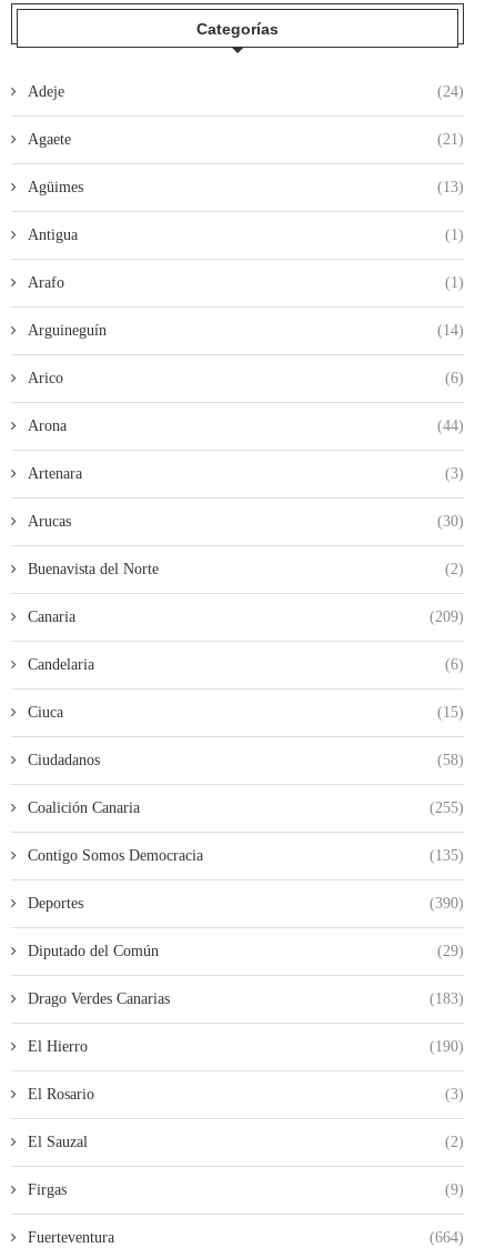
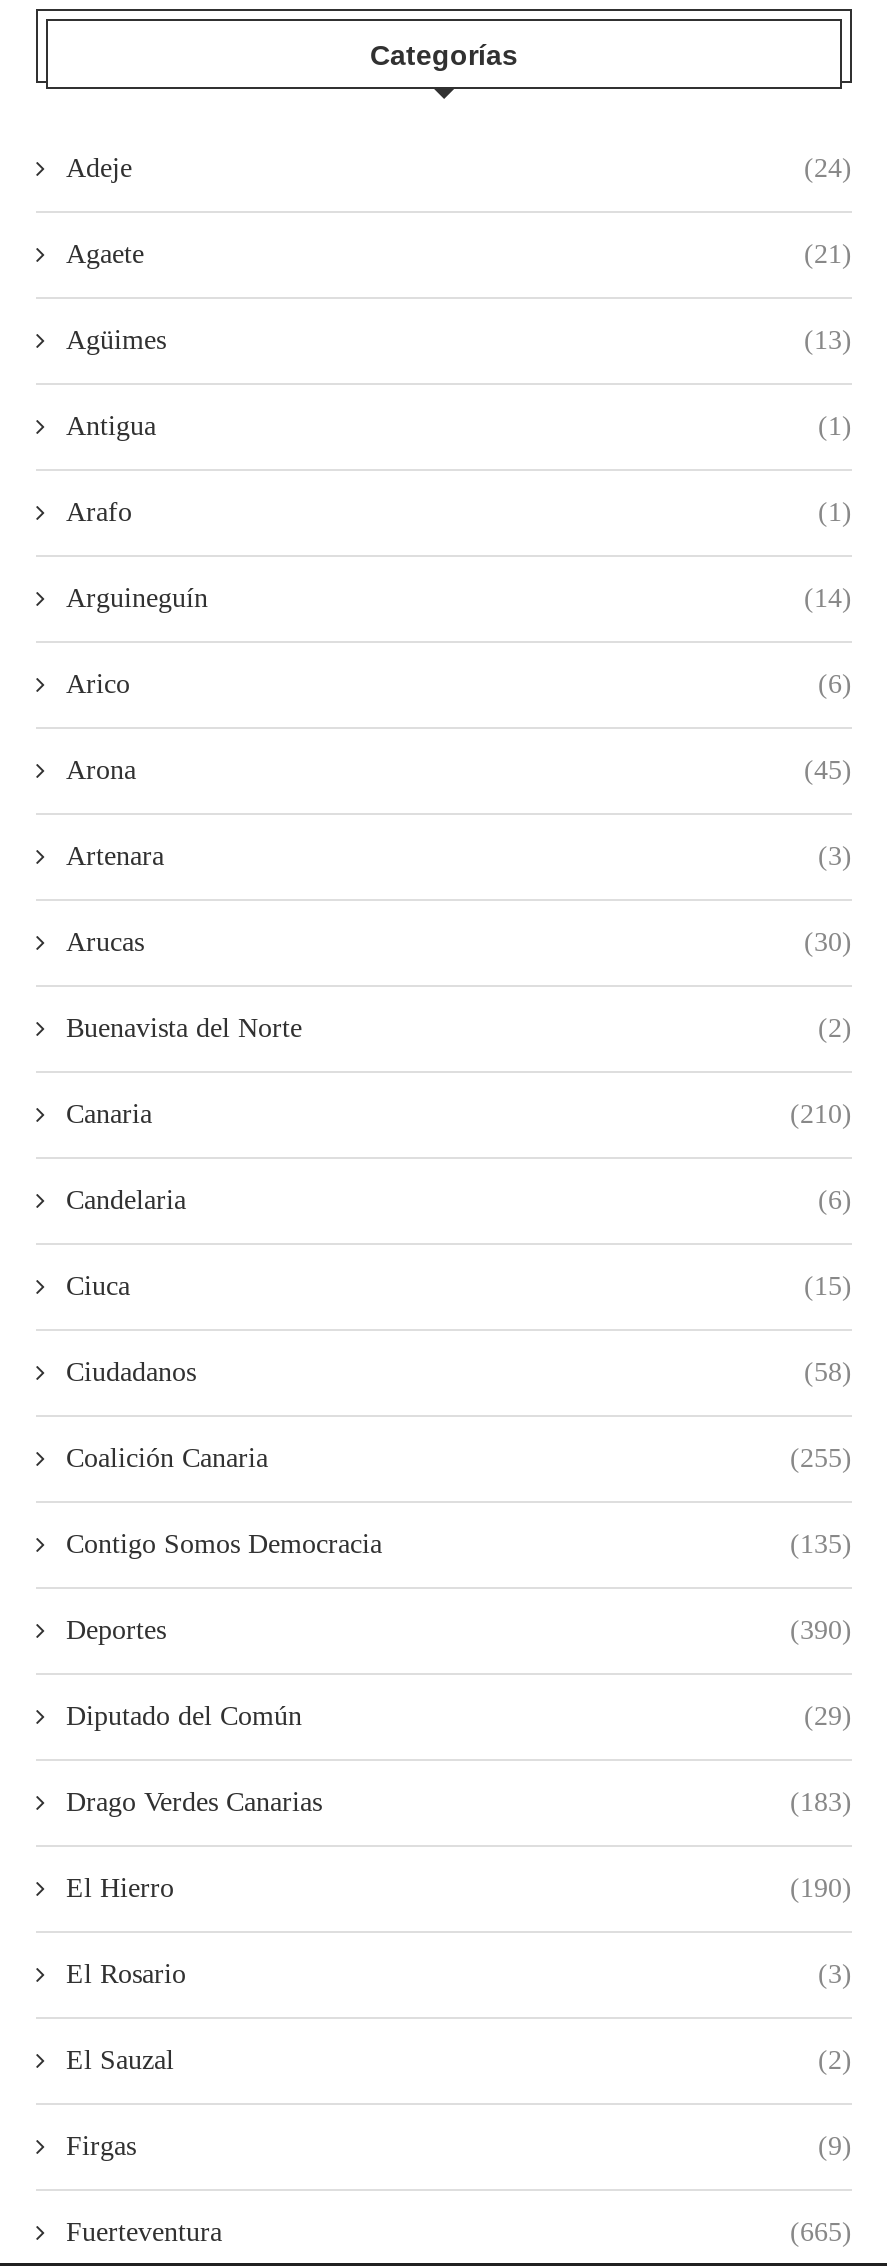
[437,418,464,434] (44) -> [804,755,852,785] (45)
[430,609,464,625] (209) -> [790,1099,852,1129] (210)
[430,1229,464,1246] (664) -> [790,2217,852,2247] (665)

